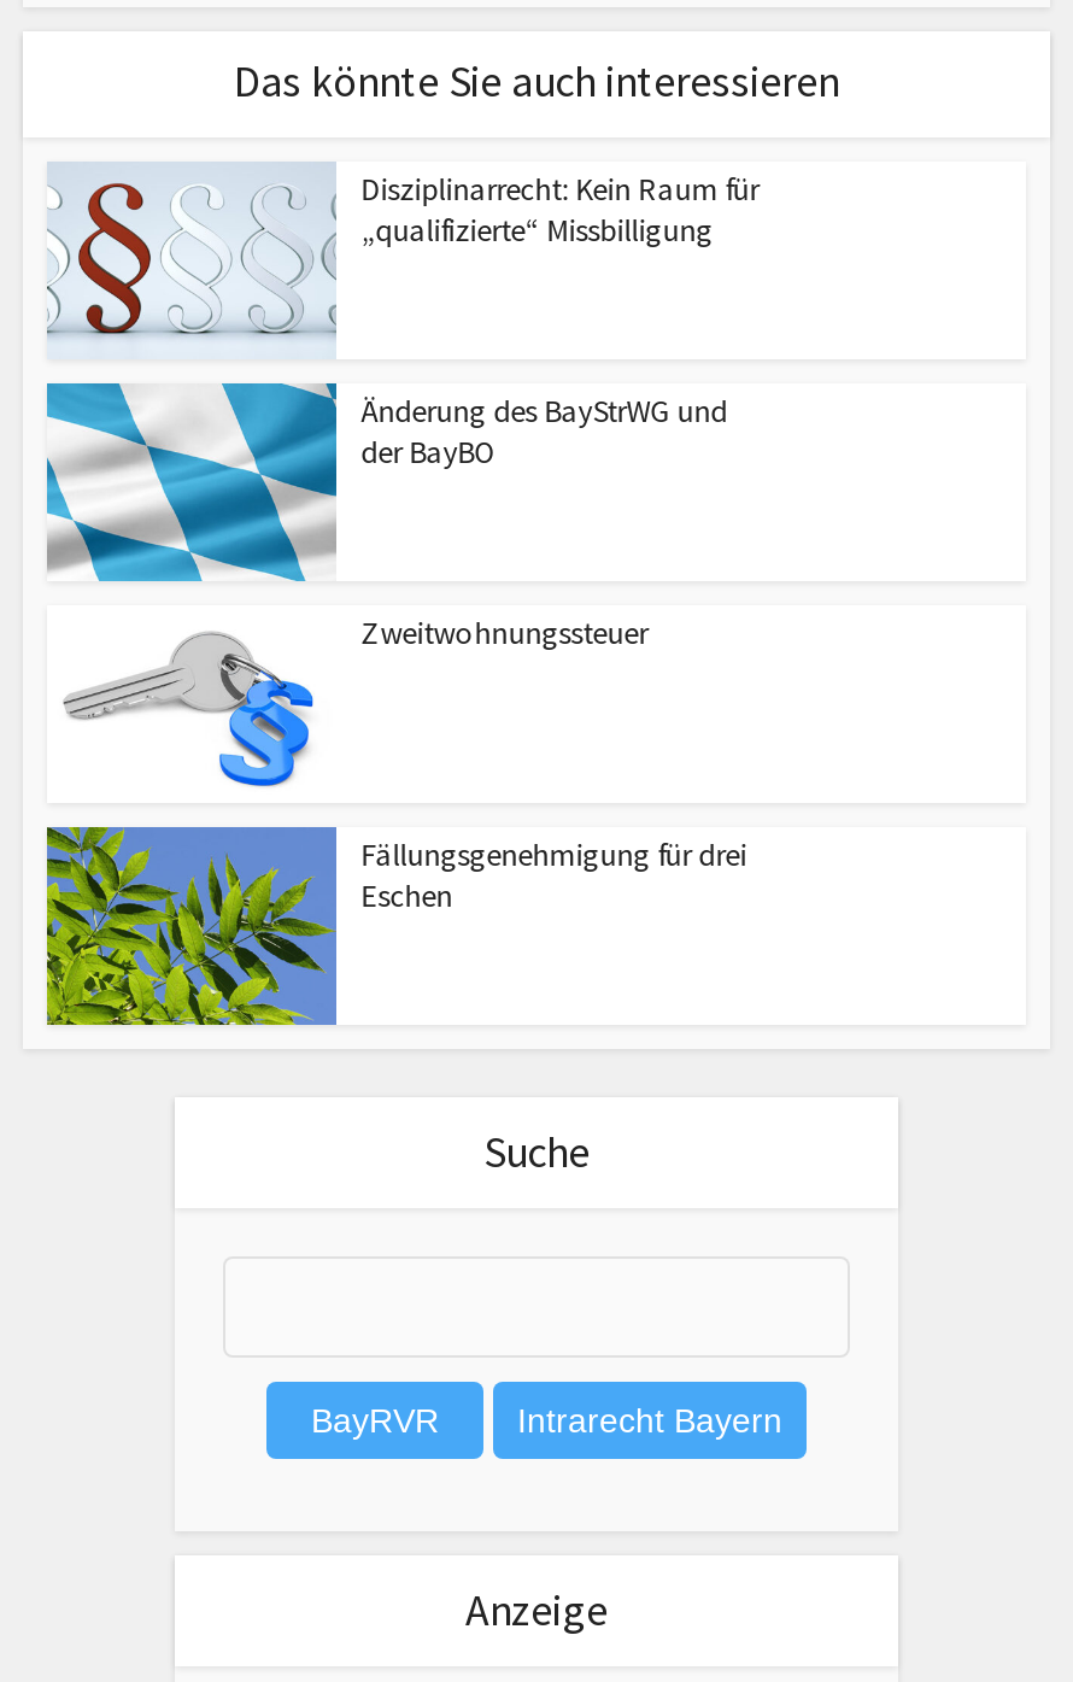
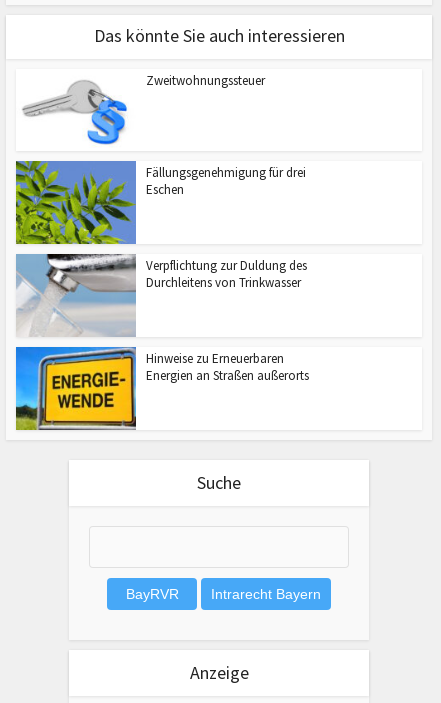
[45,162,759,357] [image] | Disziplinarrecht: Kein Raum für | „qualifizierte“ Missbilligung -> none
[45,381,727,584] [image] | Änderung des BayStrWG und | der BayBO -> none
moved [209,612,747,916] -> [83,72,306,198]: [image] | Zweitwohnungssteuer | Fällungsgenehmigung für drei | Eschen
moved [42,820,327,1030] -> [14,158,132,245]: [image]
none -> [15,253,307,337] [image] | Verpflichtung zur Duldung des | Durchleitens von Trinkwasser
none -> [15,346,309,431] [image] | Hinweise zu Erneuerbaren | Energien an Straßen außerorts

